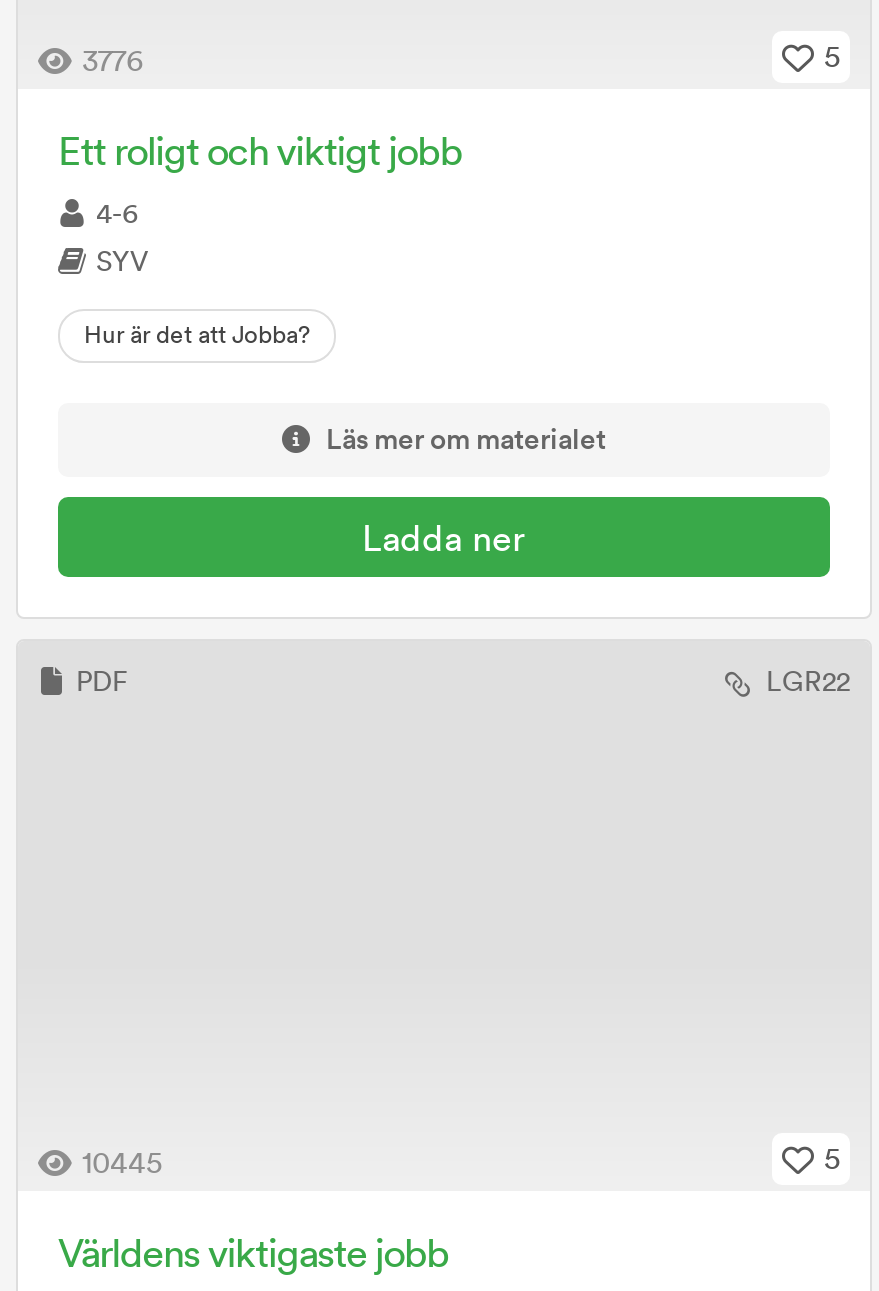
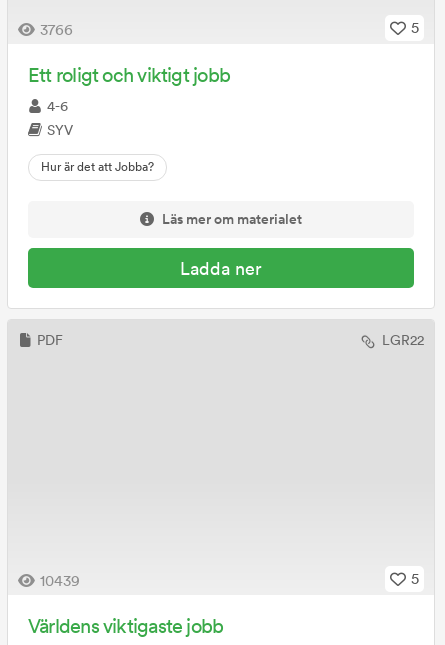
[82,40,144,78] 3776 -> [40,19,73,38] 3766
[82,1143,162,1181] 10445 -> [40,571,80,590] 10439

